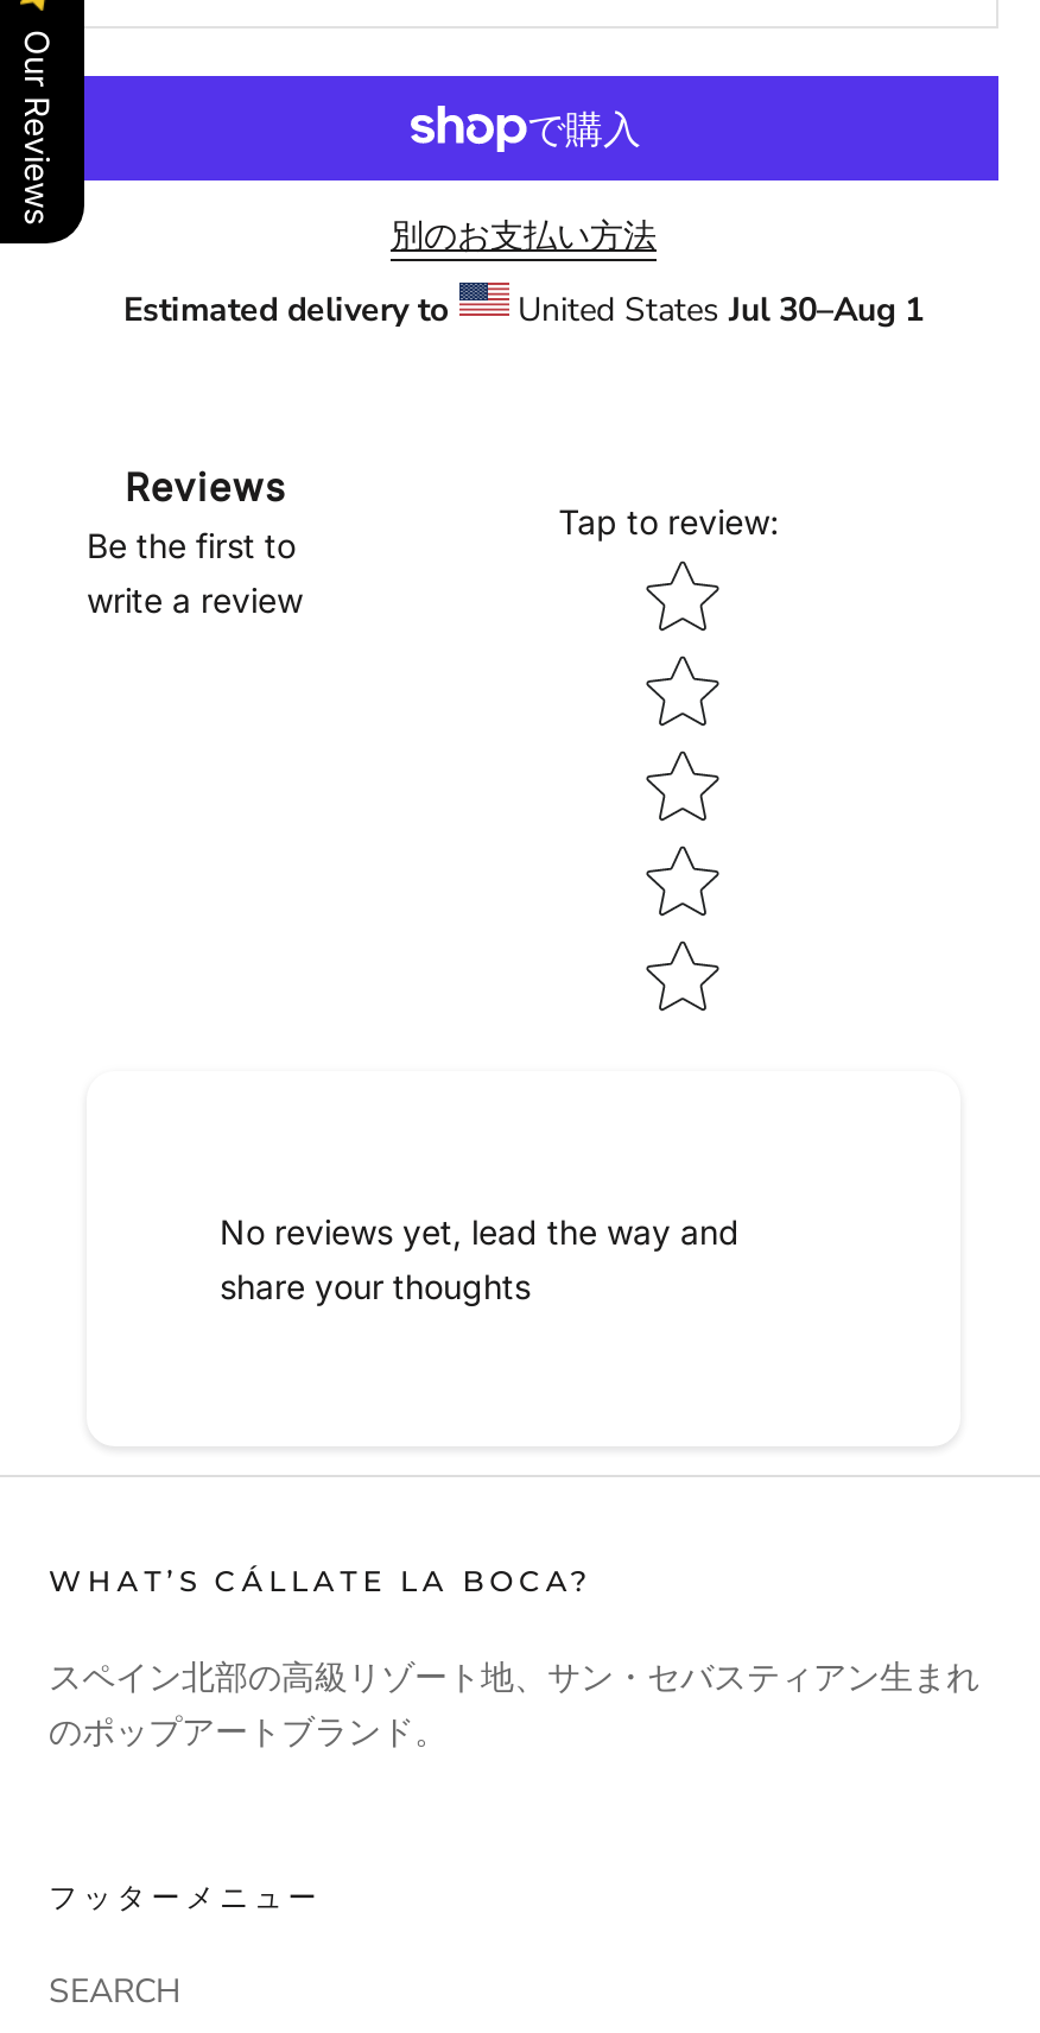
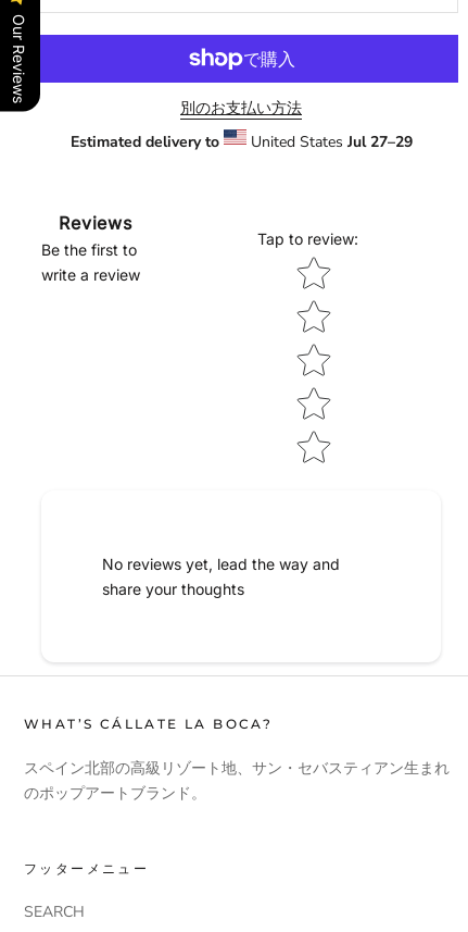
[508,289,924,334] United States Jul 30–Aug 1 -> [246,132,412,152] United States Jul 27–29

